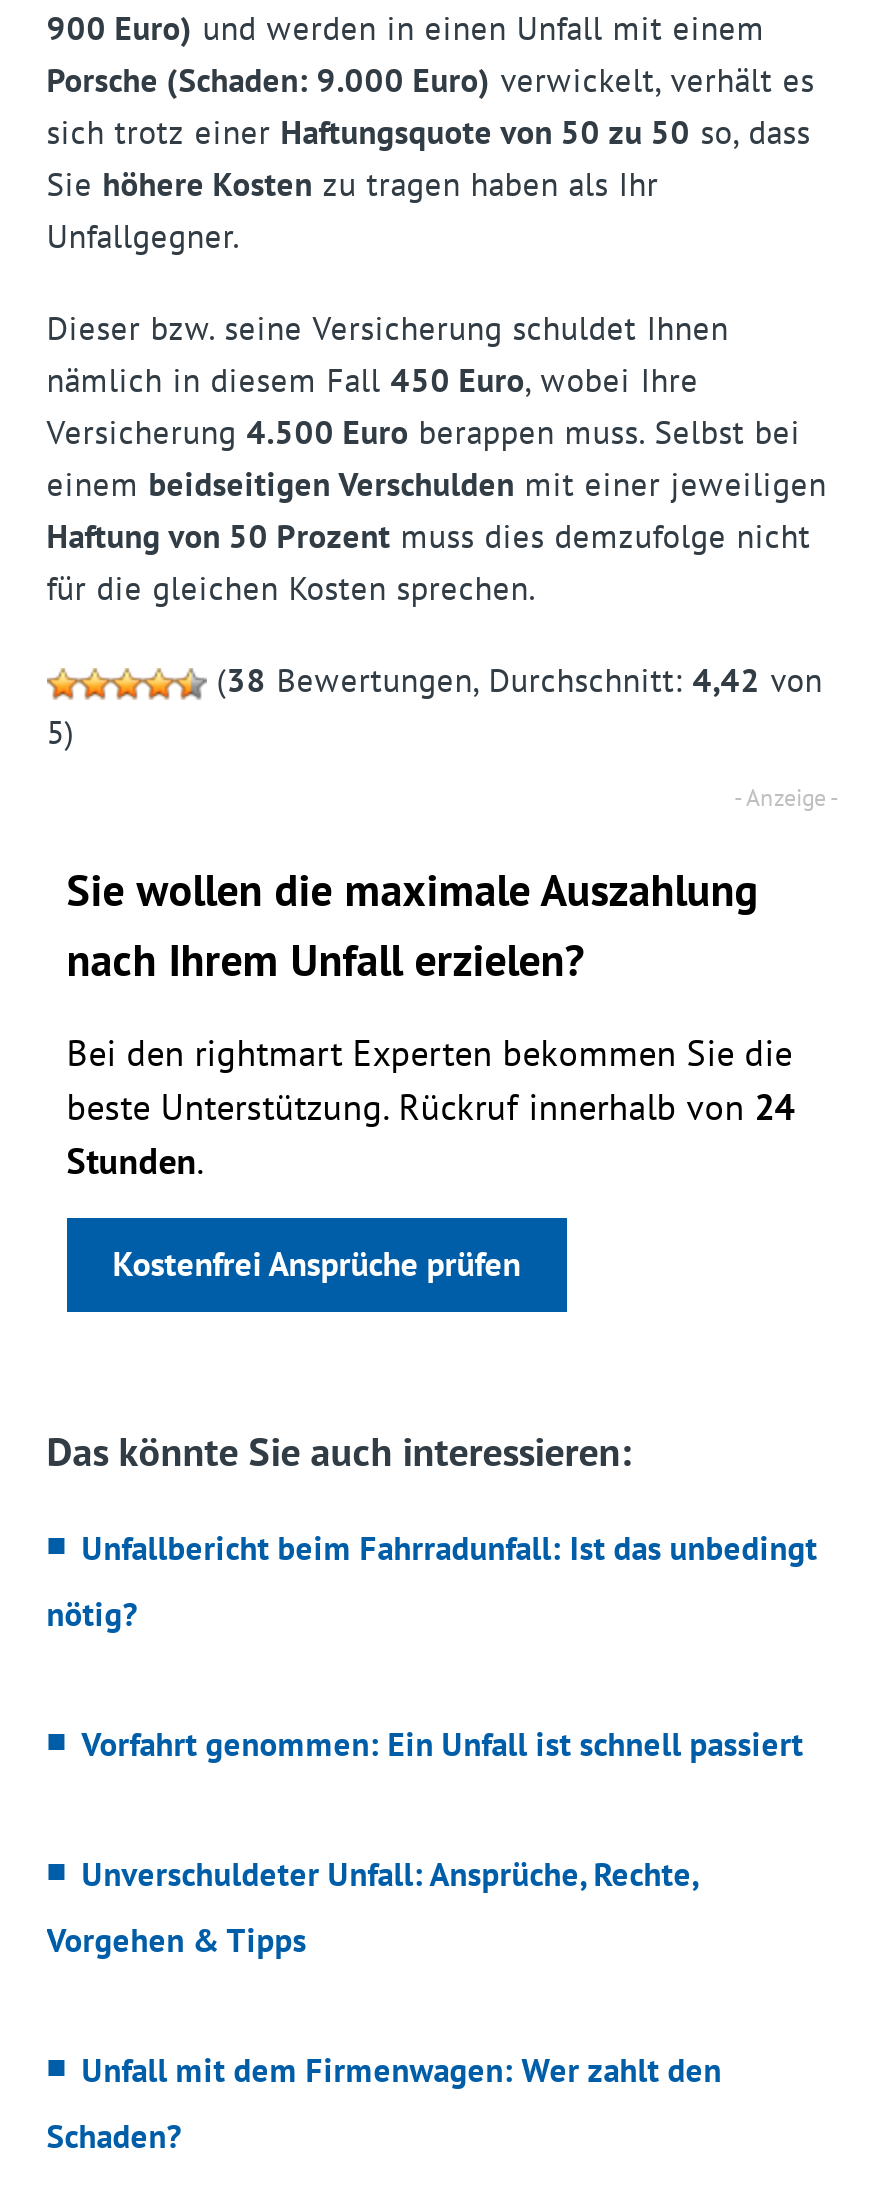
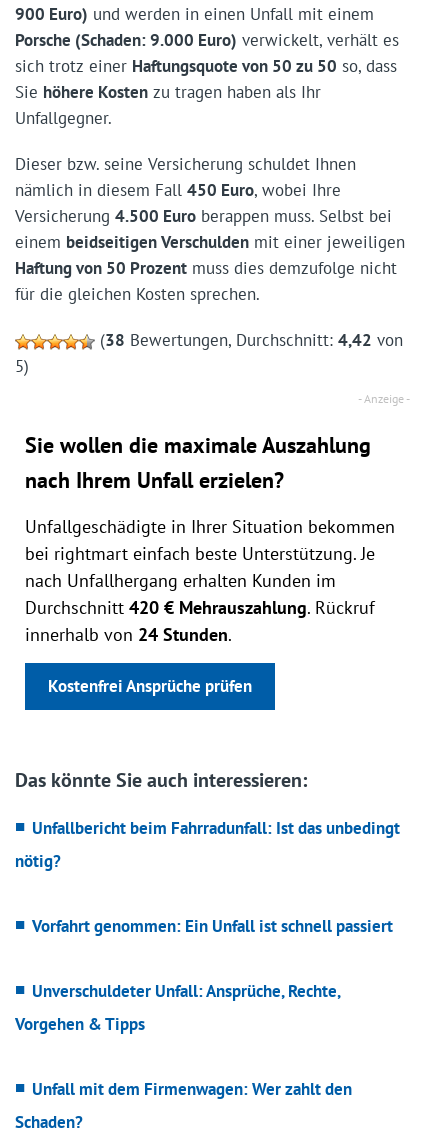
[67,1030,795,1184] Bei den rightmart Experten bekommen Sie die | beste Unterstützung. Rückruf innerhalb von 24 | Stunden. -> [25,515,395,646] Unfallgeschädigte in Ihrer Situation bekommen | bei rightmart einfach beste Unterstützung. Je | nach Unfallhergang erhalten Kunden im | Durchschnitt 420 € Mehrauszahlung. Rückruf | innerhalb von 24 Stunden.

